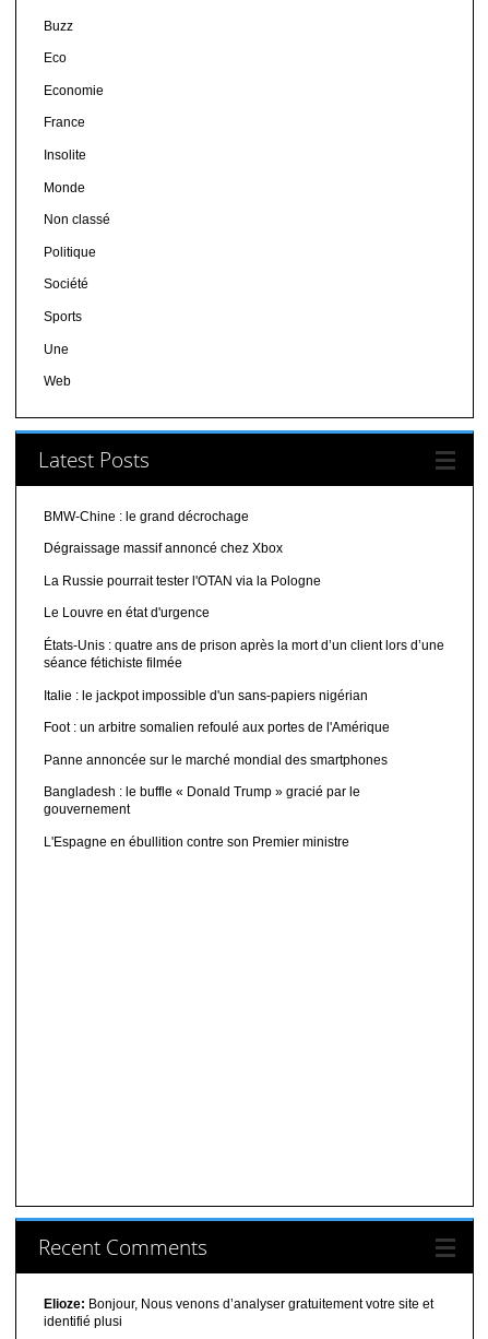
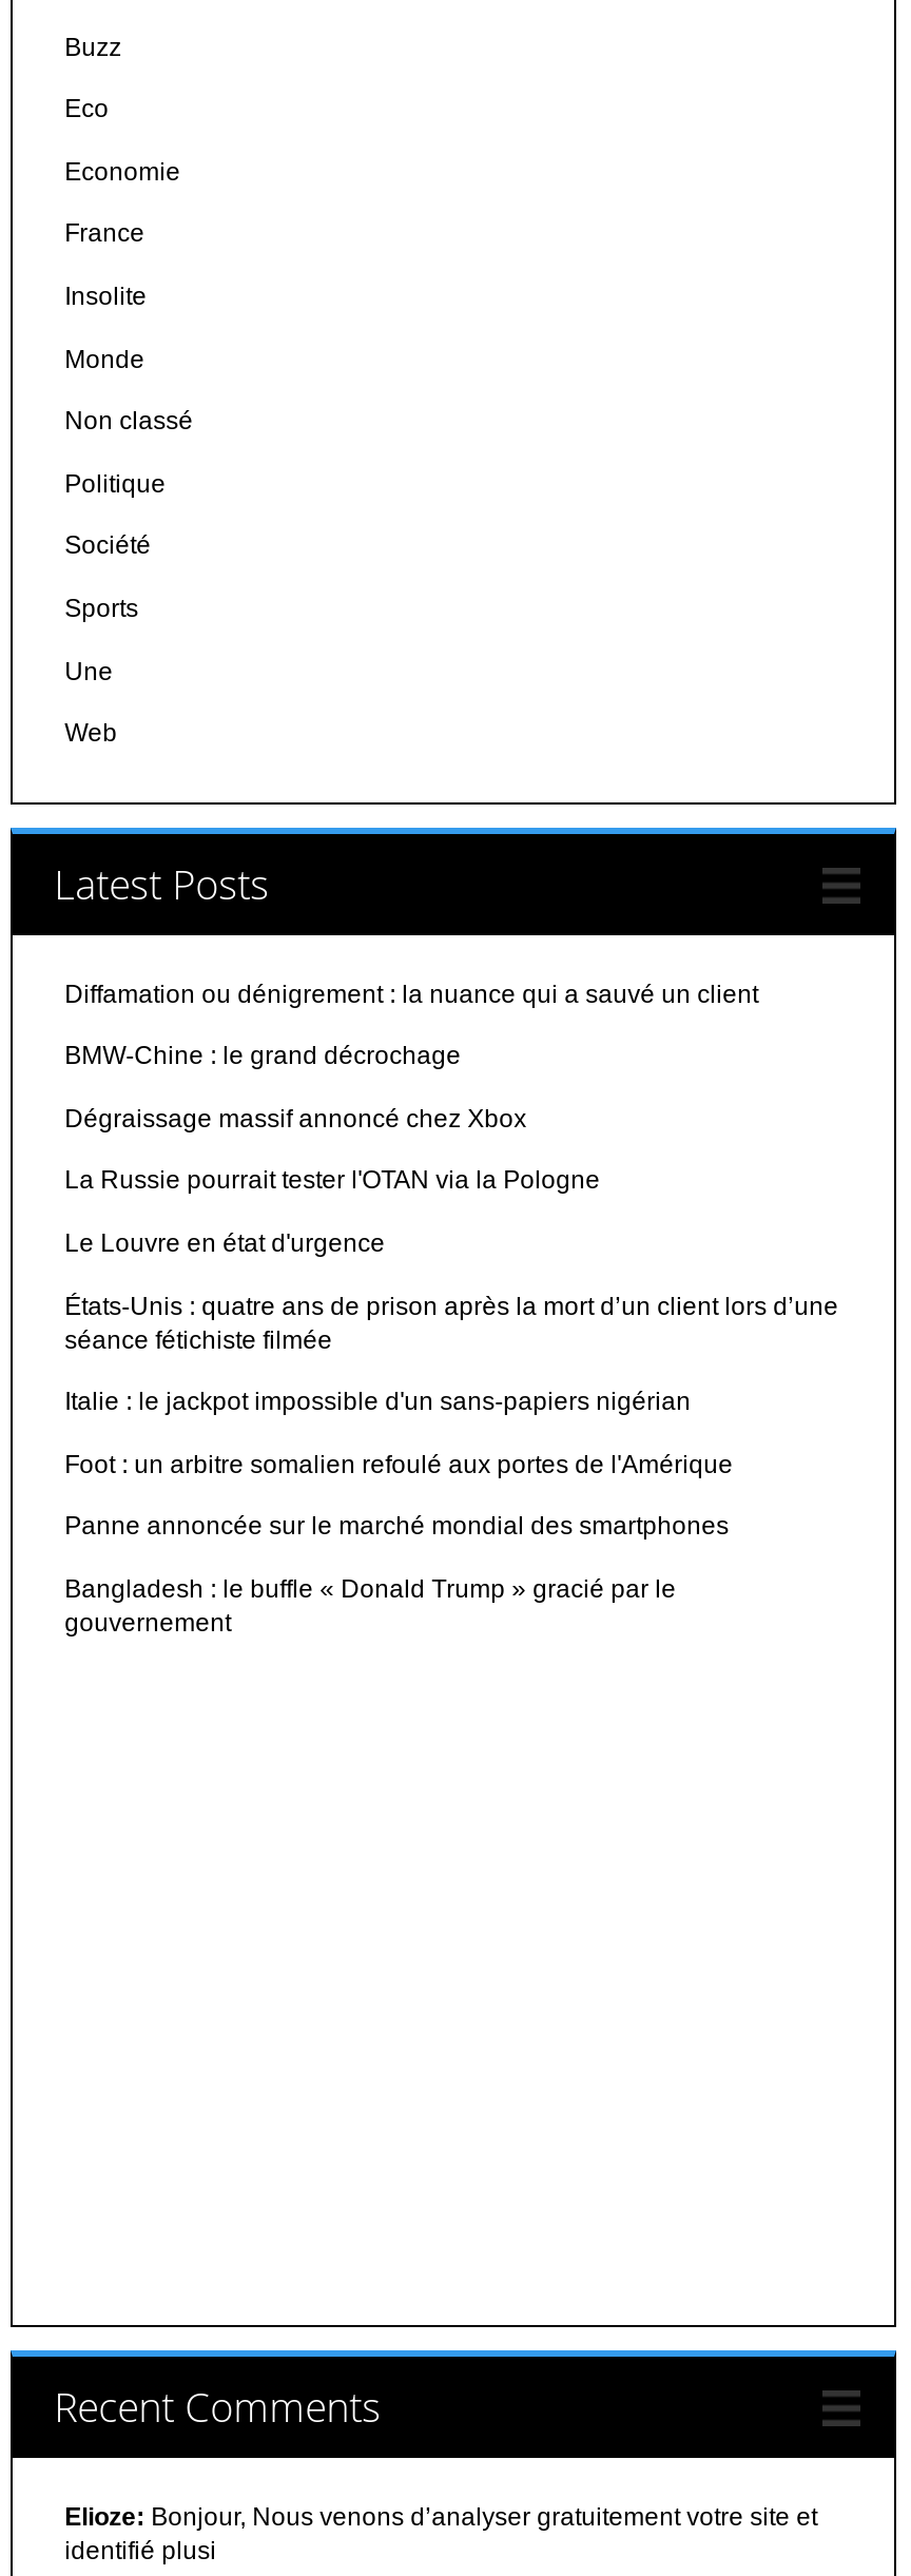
none -> [65,979,758,1008] Diffamation ou dénigrement : la nuance qui a sauvé un client
moved [43,509,444,817] -> [65,1041,838,1638]: BMW-Chine : le grand décrochage | Dégraissage massif annoncé chez Xbox | La Russie pourrait tester l'OTAN via la Pologne | ... | Bangladesh : le buffle « Donald Trump » gracié par le | gouvernement
[43,834,349,850] L'Espagne en ébullition contre son Premier ministre -> none

